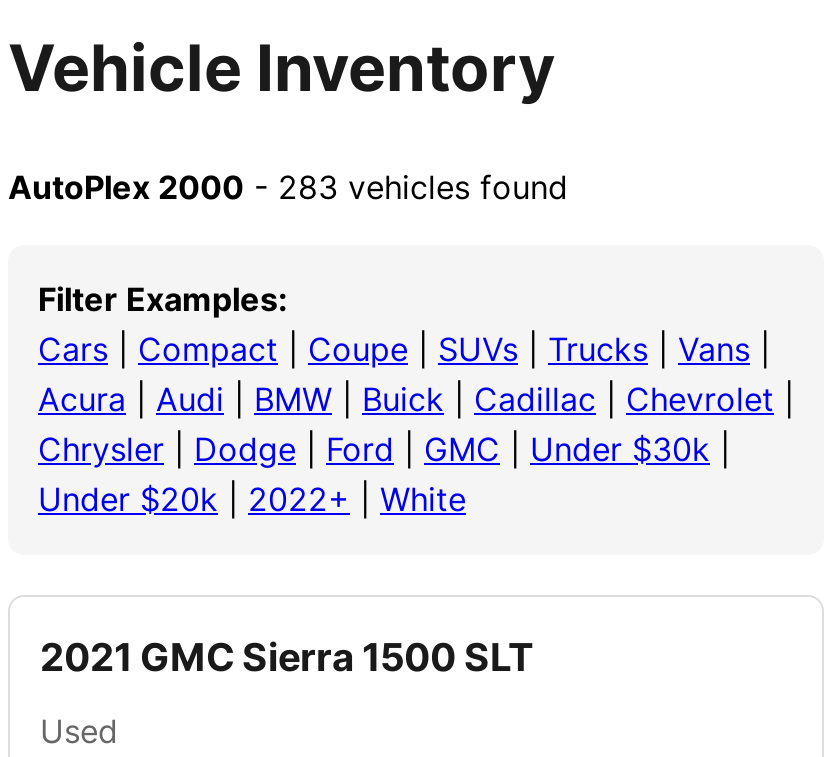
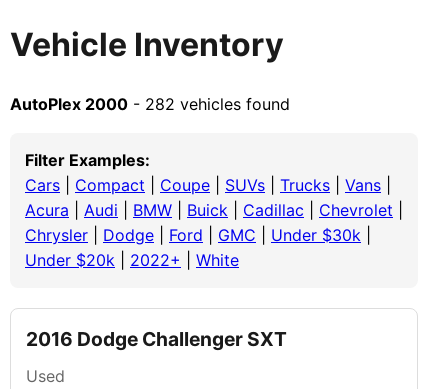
[8,167,568,207] AutoPlex 2000 - 283 vehicles found -> [10,94,290,114] AutoPlex 2000 - 282 vehicles found
[40,633,534,681] 2021 GMC Sierra 1500 SLT -> [26,327,287,351] 2016 Dodge Challenger SXT

